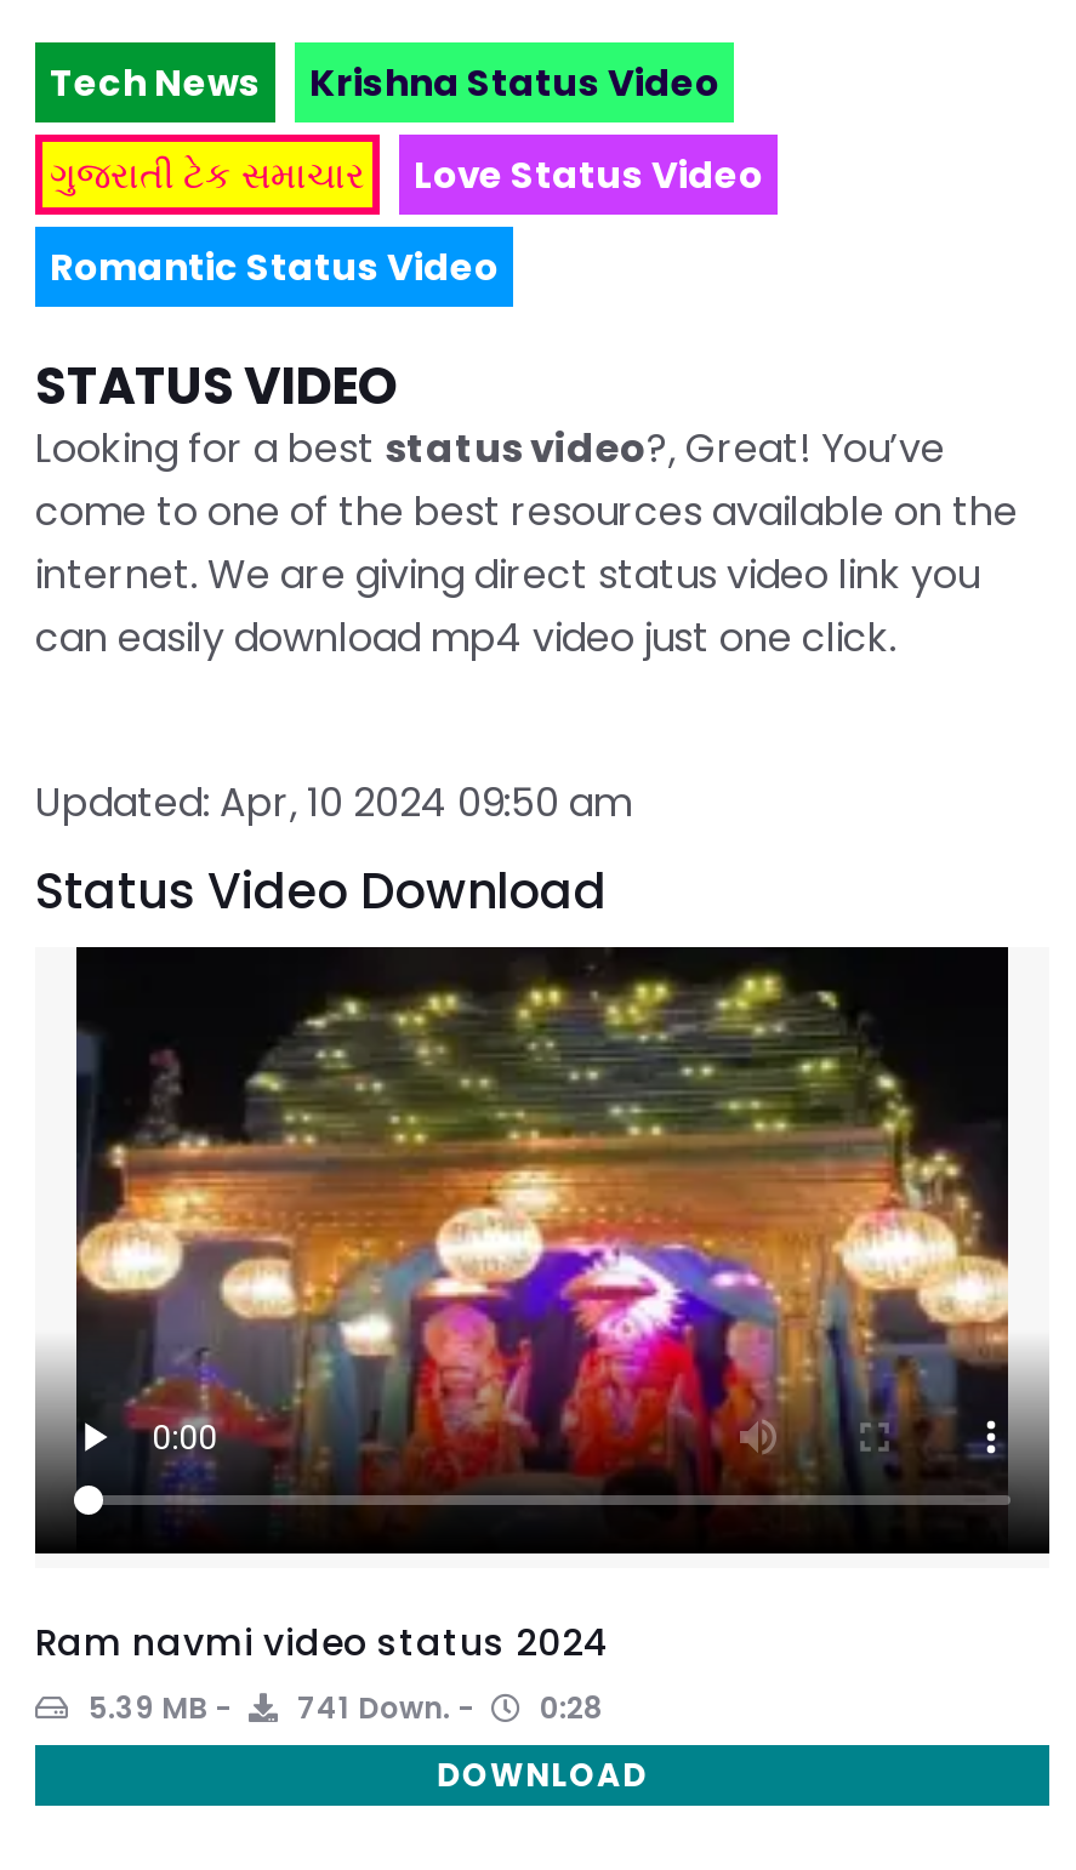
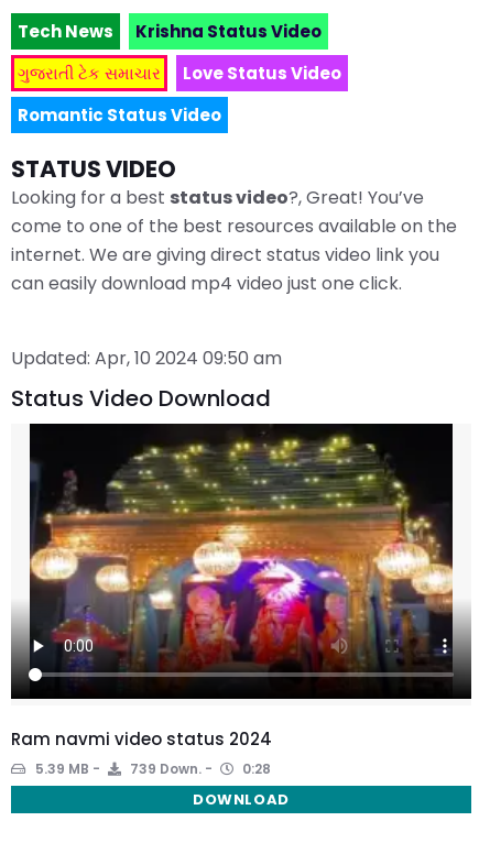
[81,1687,603,1728] 5.39 MB 741 Down. 0:28 -> [32,759,271,778] 5.39 MB 739 Down. 0:28

